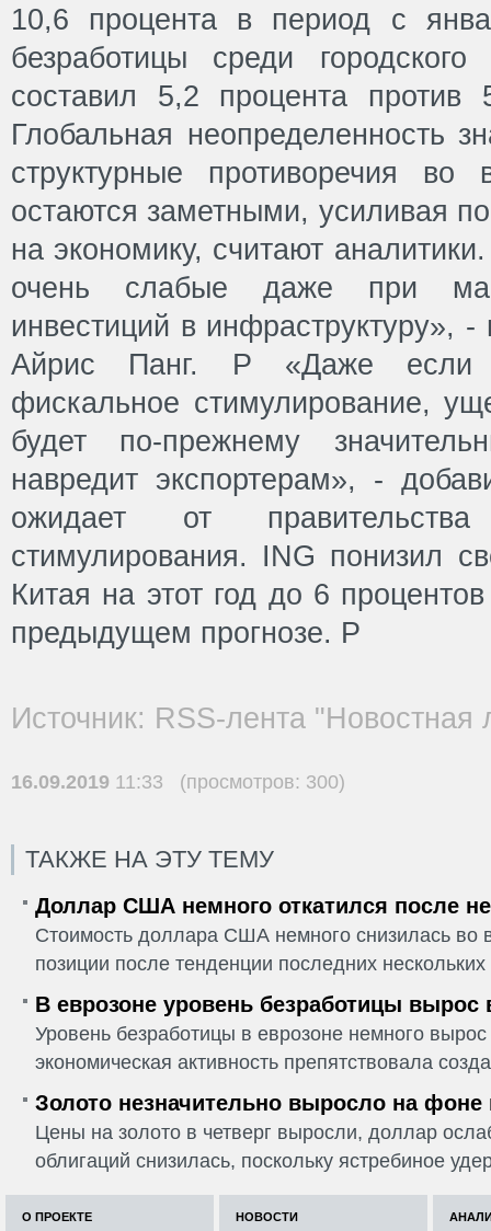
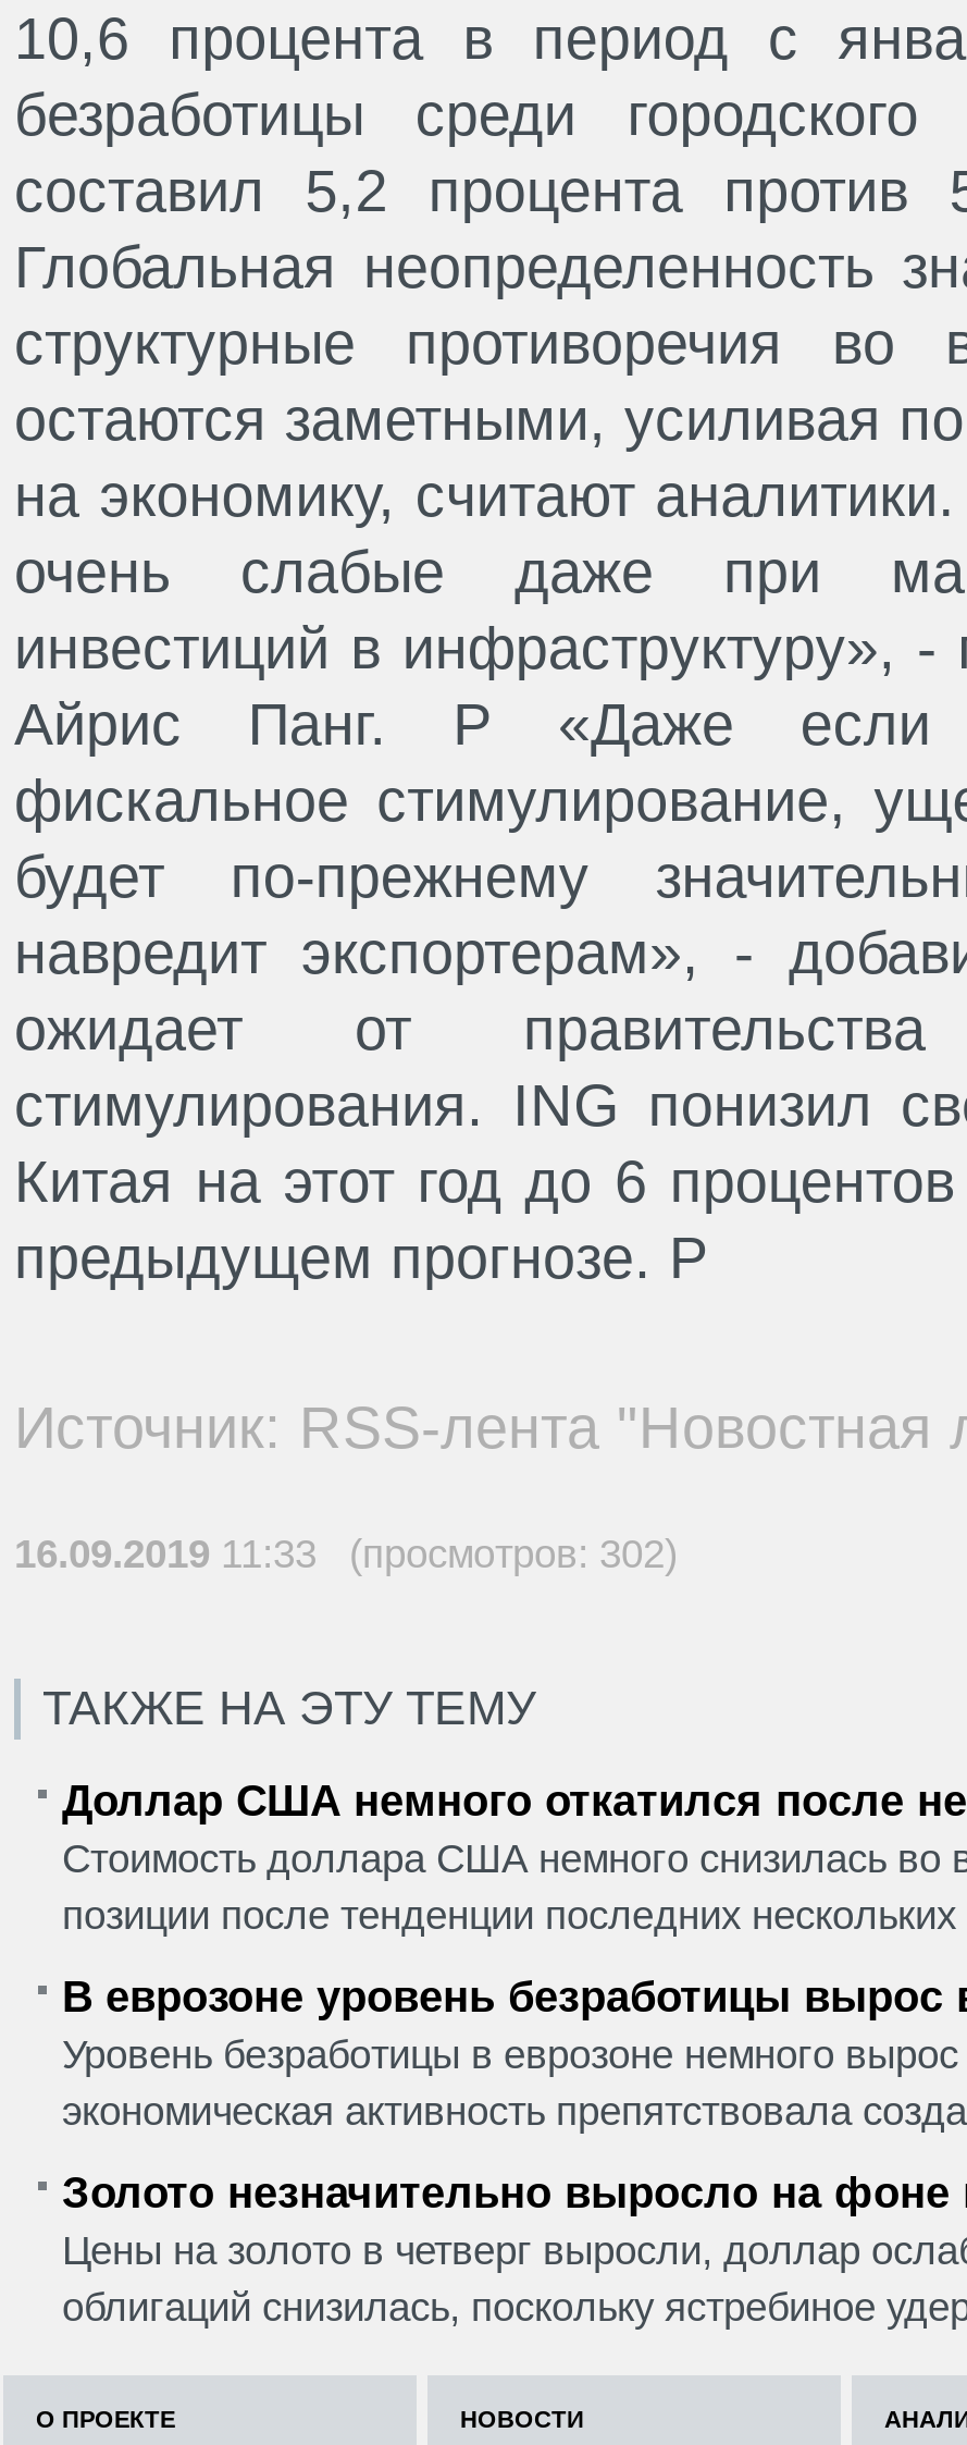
[11,769,345,792] 16.09.2019 11:33 (просмотров: 300) -> [14,1529,678,1575] 16.09.2019 11:33 (просмотров: 302)

